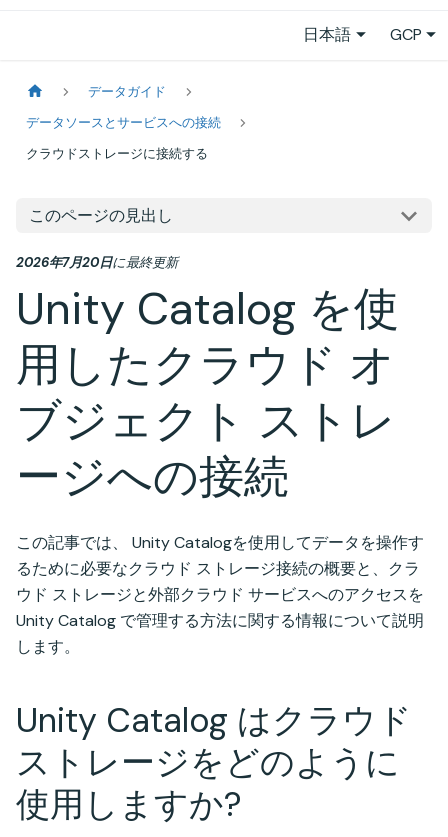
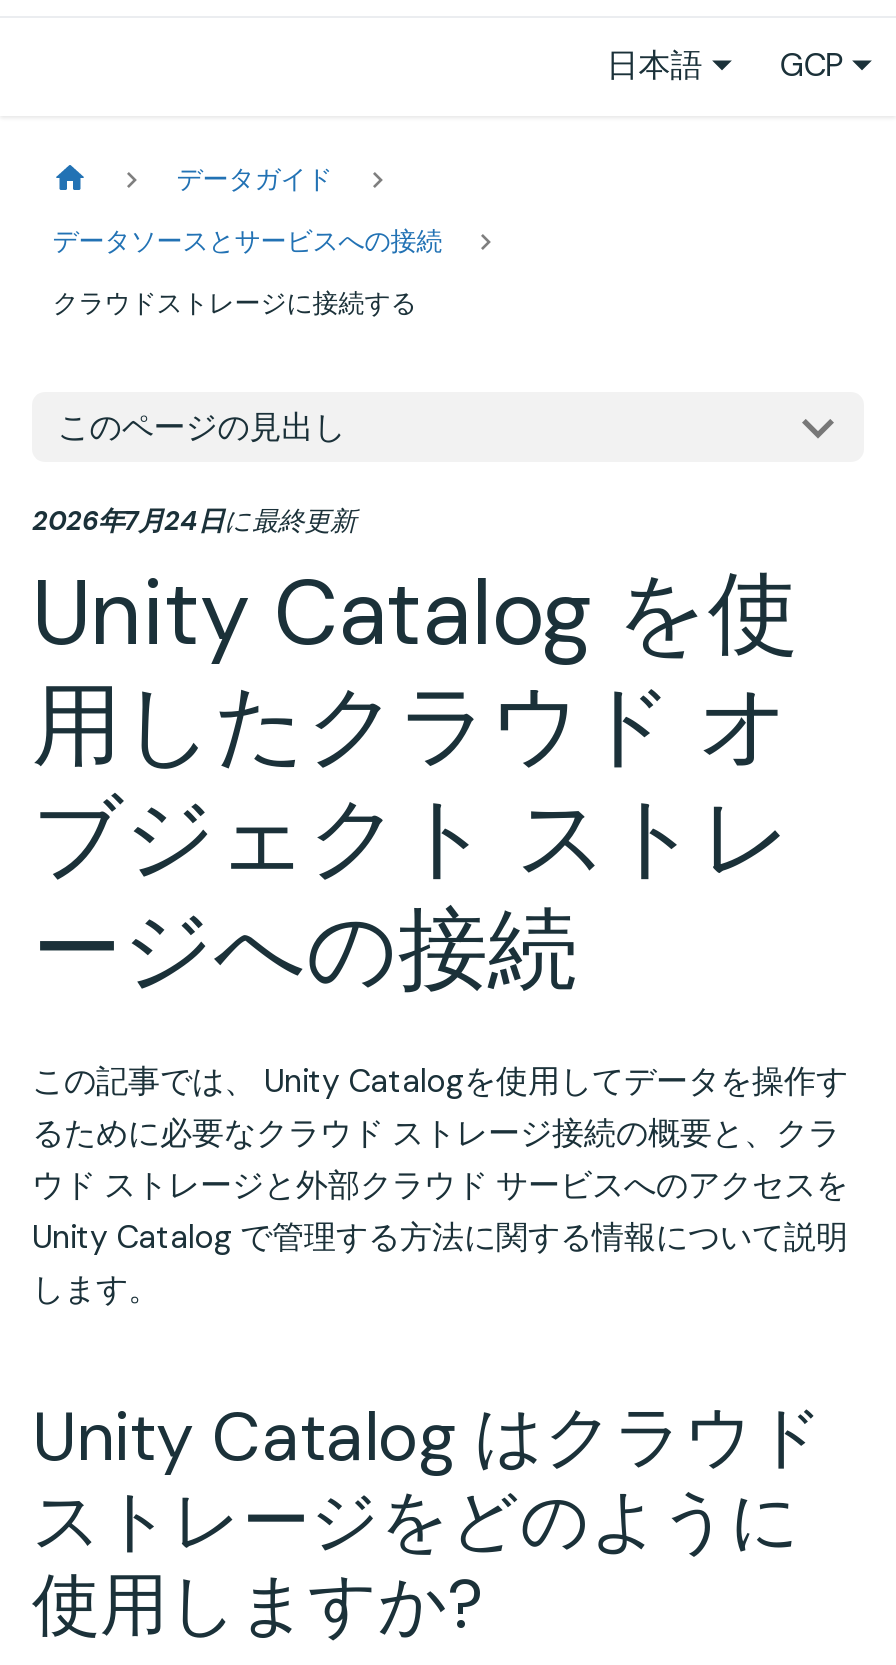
[16,254,178,271] 2026年7月20日に最終更新 -> [32,504,356,538] 2026年7月24日に最終更新

